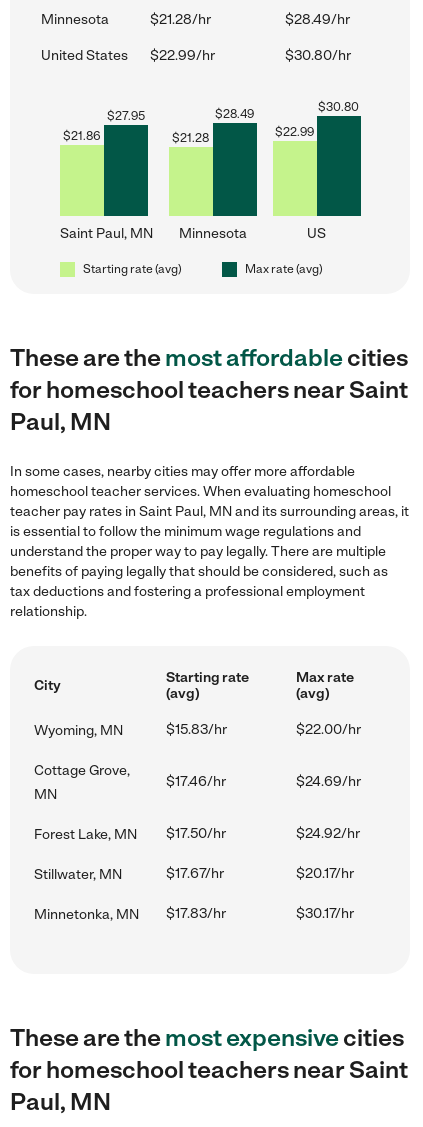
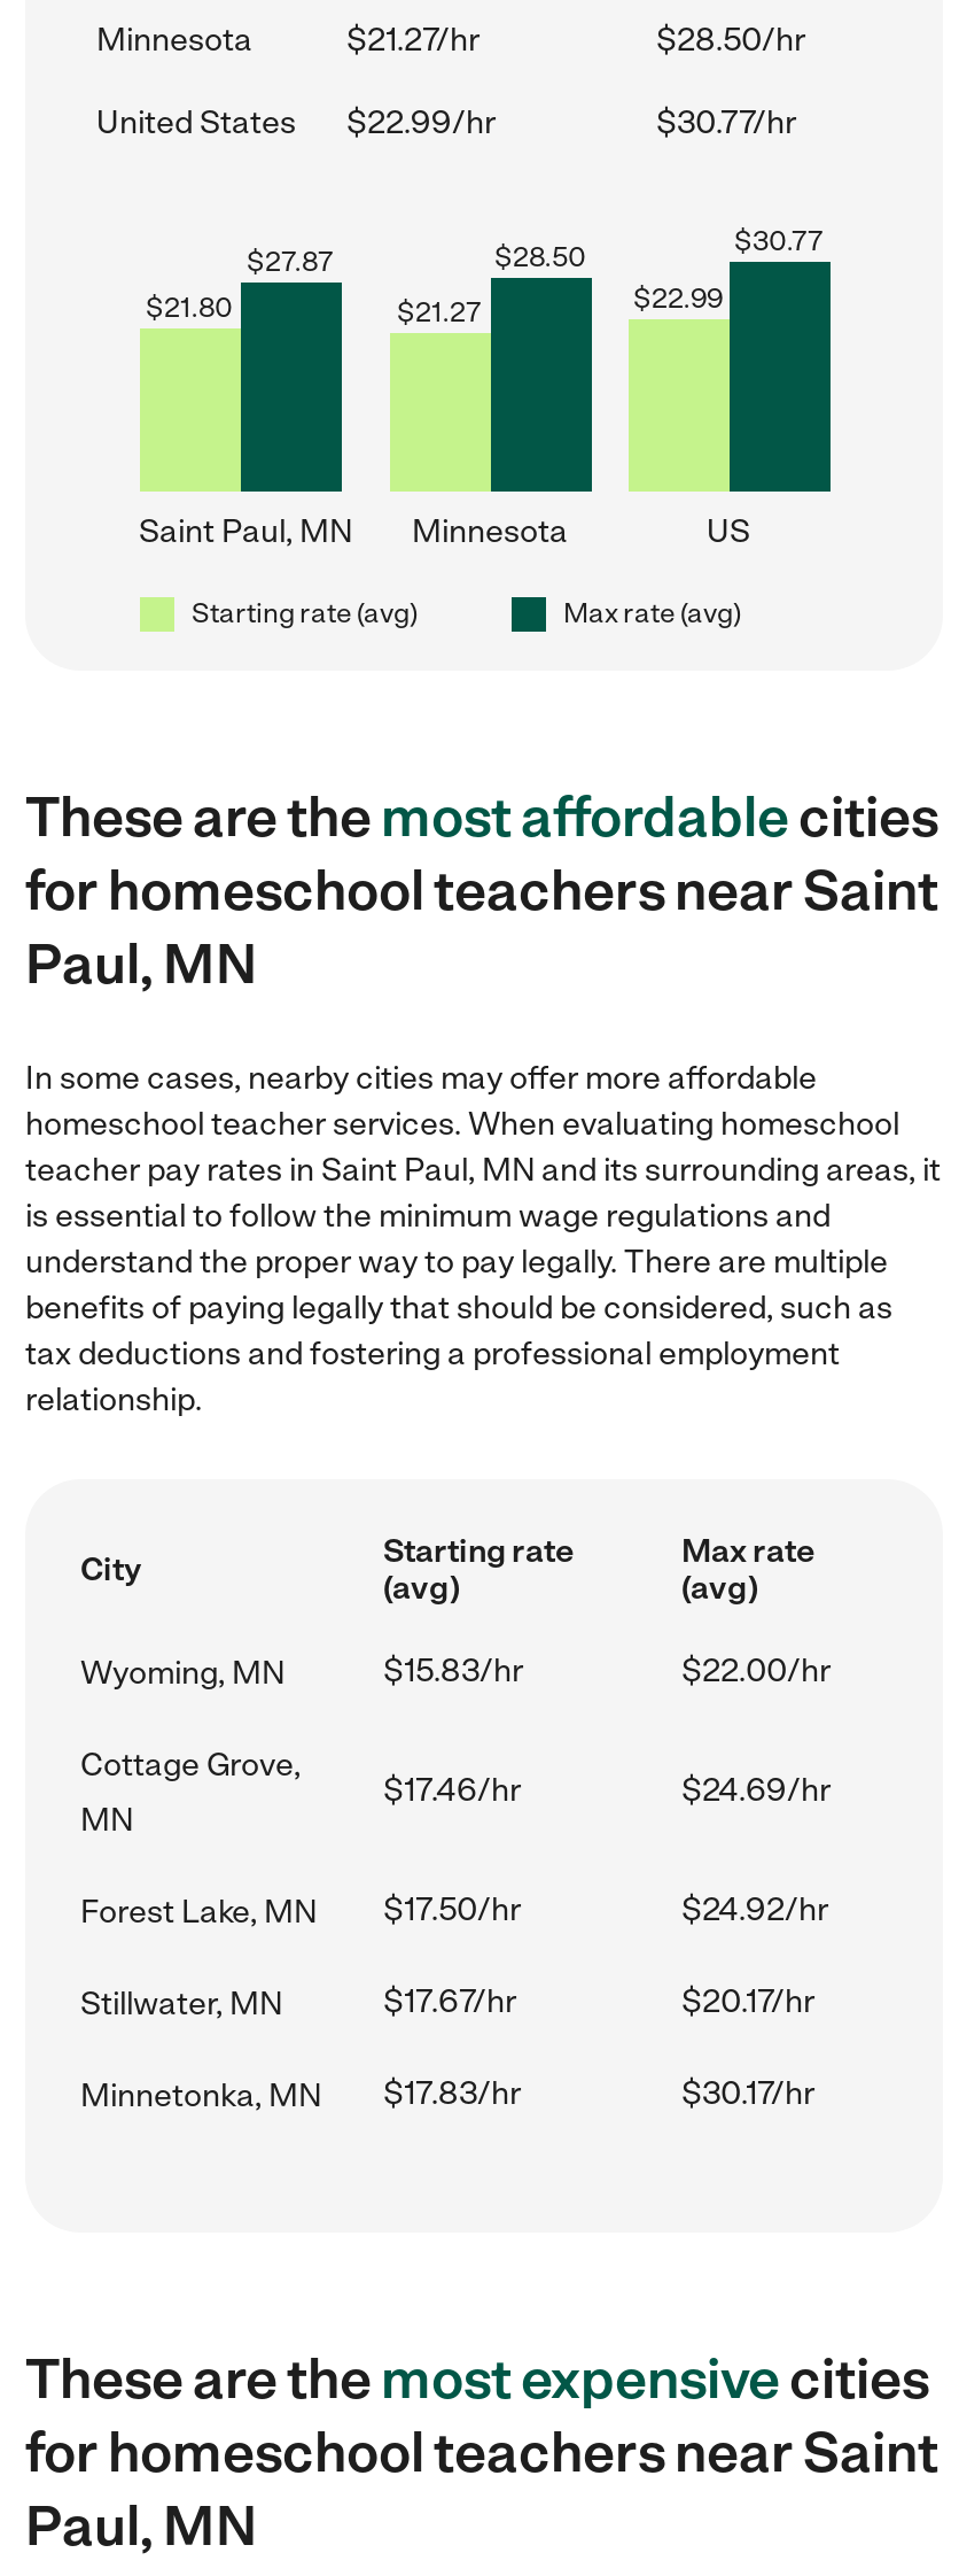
[150,11,350,28] $21.28/hr | $28.49/hr -> [346,21,805,60] $21.27/hr | $28.50/hr
[285,47,351,64] $30.80/hr -> [656,103,796,142] $30.77/hr
[318,100,359,114] $30.80 -> [734,225,824,257] $30.77
[106,109,144,123] $27.95 -> [247,246,334,278] $27.87
[215,107,254,121] $28.49 -> [494,241,586,273] $28.50
[63,129,100,143] $21.86 -> [146,292,233,324] $21.80
[172,131,209,145] $21.28 -> [397,296,482,328] $21.27

